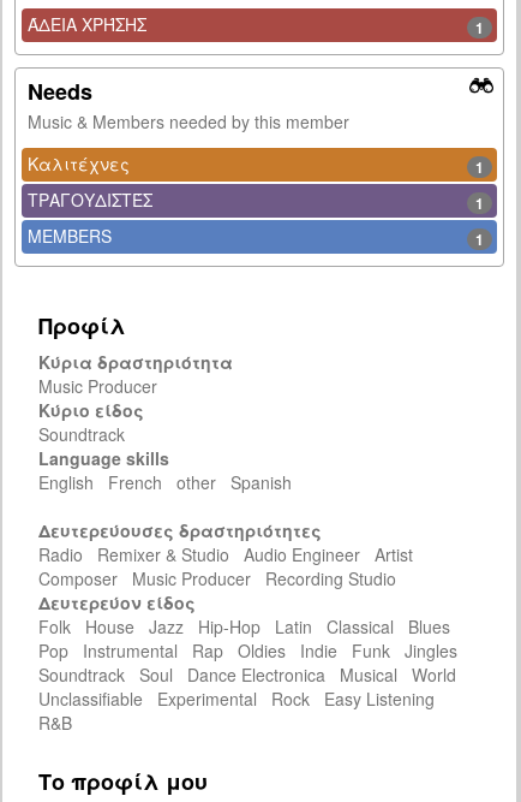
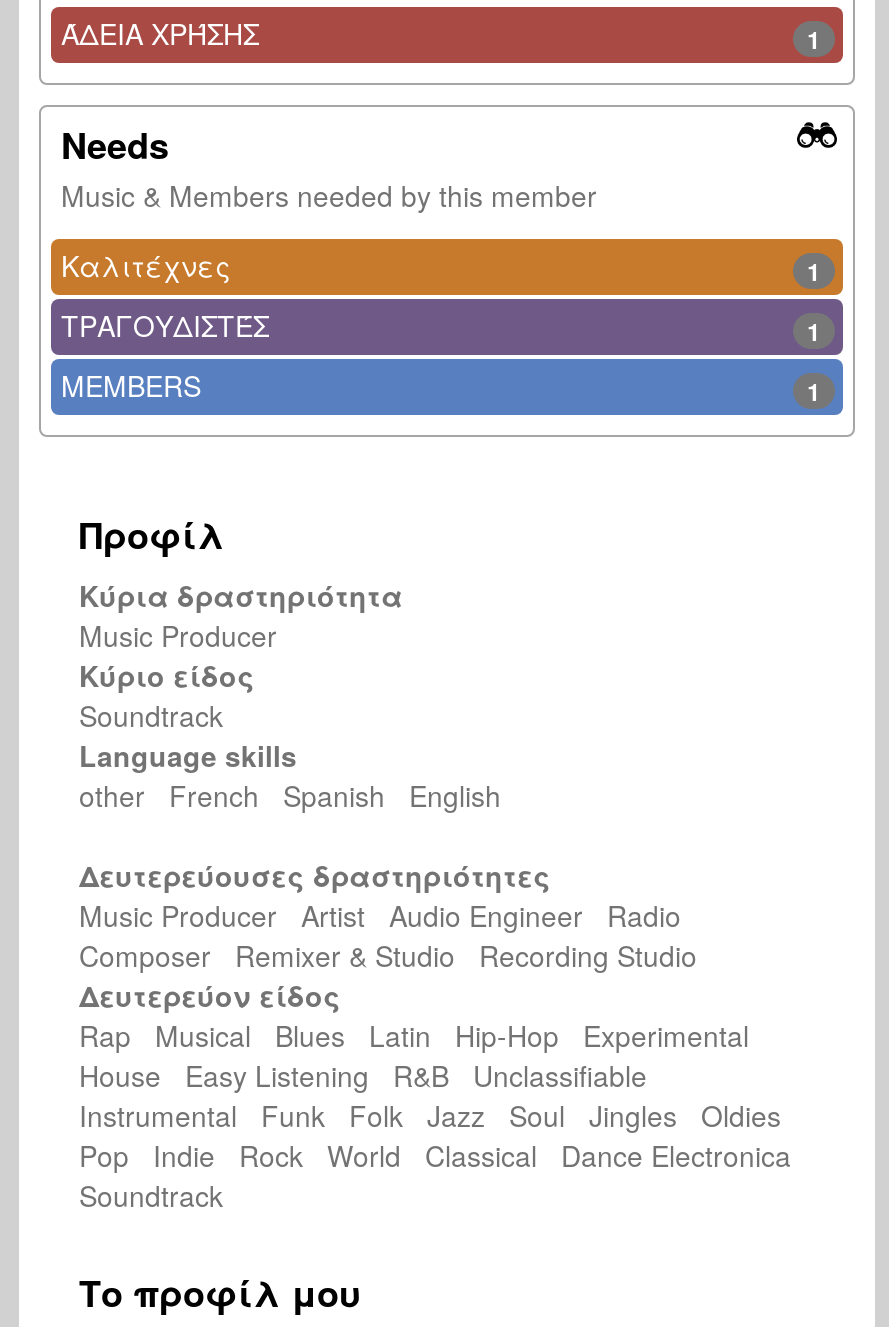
[38,470,301,494] English French other Spanish -> [79,775,517,815] other French Spanish English
[38,542,423,590] Radio Remixer & Studio Audio Engineer Artist | Composer Music Producer Recording Studio -> [79,895,713,975] Music Producer Artist Audio Engineer Radio | Composer Remixer & Studio Recording Studio
[38,614,467,735] Folk House Jazz Hip-Hop Latin Classical Blues | Pop Instrumental Rap Oldies Indie Funk Jingles | Soundtrack Soul Dance Electronica Musical World | Unclassifiable Experimental Rock Easy Listening | R&B -> [79,1015,807,1215] Rap Musical Blues Latin Hip-Hop Experimental | House Easy Listening R&B Unclassifiable | Instrumental Funk Folk Jazz Soul Jingles Oldies | Pop Indie Rock World Classical Dance Electronica | Soundtrack

